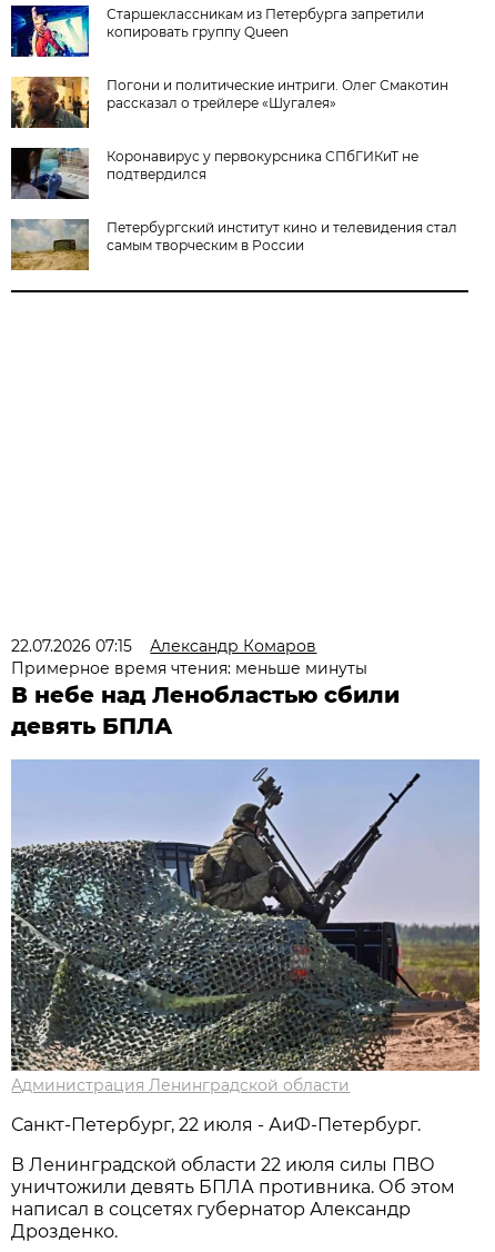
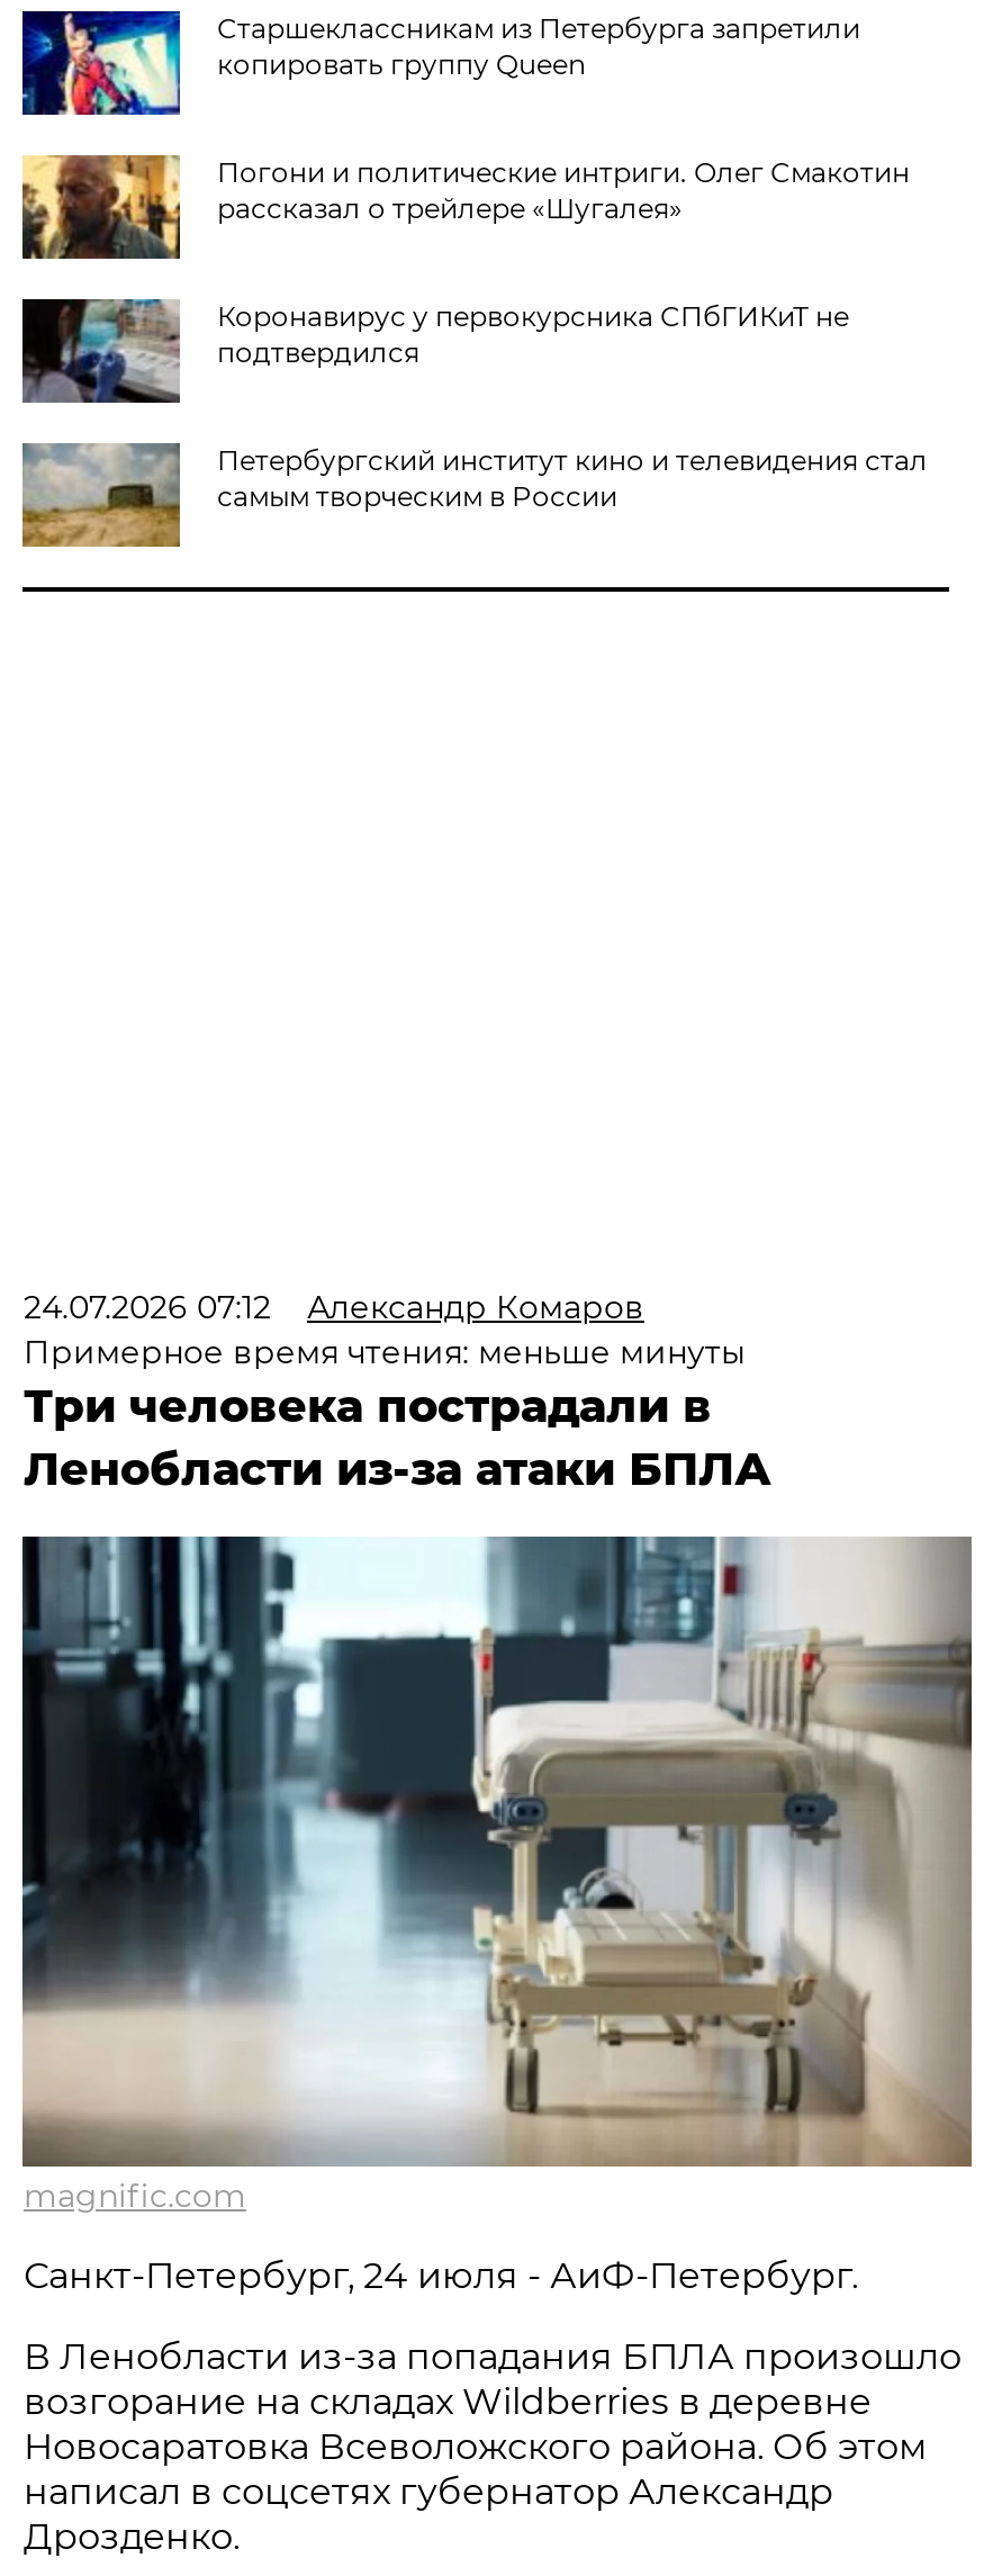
[12,636,317,656] 22.07.2026 07:15 Александр Комаров -> [23,1287,644,1327] 24.07.2026 07:12 Александр Комаров
[12,681,400,739] В небе над Ленобластью сбили | девять БПЛА -> [23,1379,770,1496] Три человека пострадали в | Ленобласти из-за атаки БПЛА
[10,759,479,1095] [image] | Администрация Ленинградской области -> [20,1534,974,2216] [image] | magnific.com
[12,1114,421,1135] Санкт-Петербург, 22 июля - АиФ-Петербург. -> [23,2254,858,2297] Санкт-Петербург, 24 июля - АиФ-Петербург.
[12,1154,455,1197] В Ленинградской области 22 июля силы ПВО | уничтожили девять БПЛА противника. Об этом -> [23,2335,961,2468] В Ленобласти из-за попадания БПЛА произошло | возгорание на складах Wildberries в деревне | Новосаратовка Всеволожского района. Об этом

